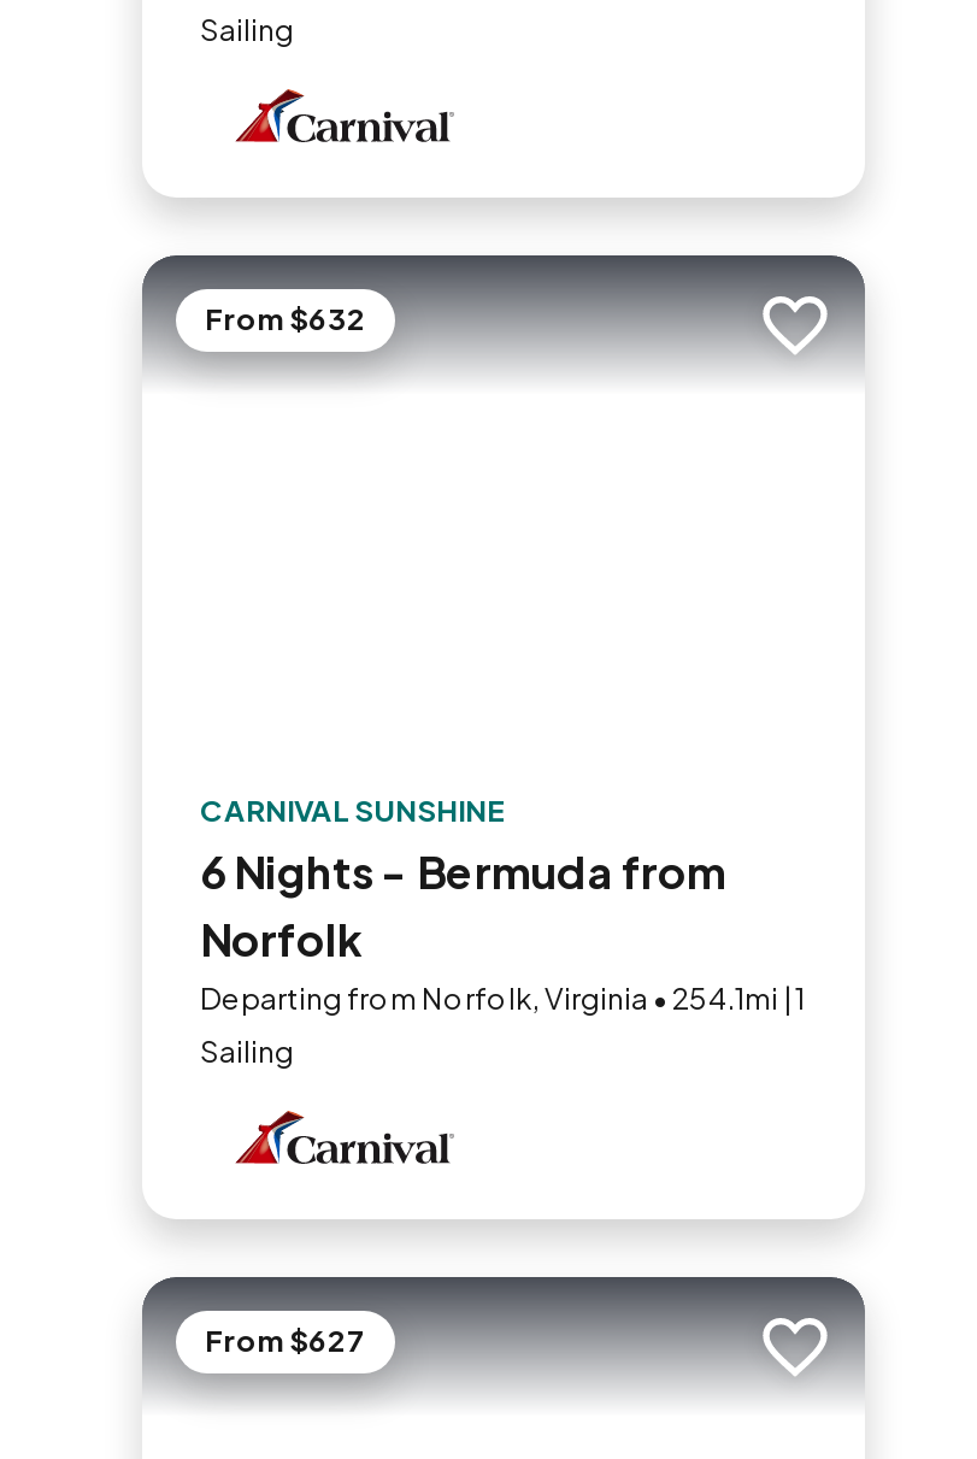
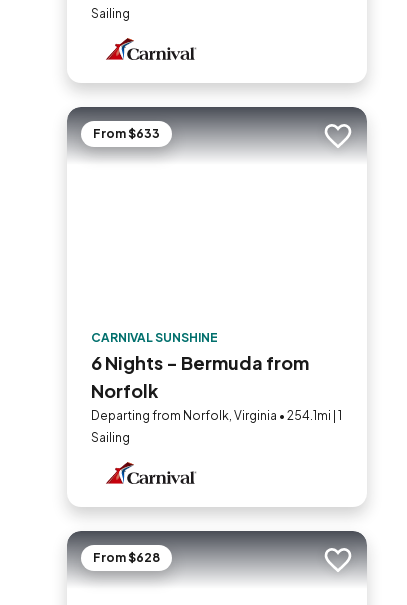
[205,301,366,337] From $632 -> [93,126,160,141] From $633
[205,1323,366,1359] From $627 -> [93,550,160,565] From $628

